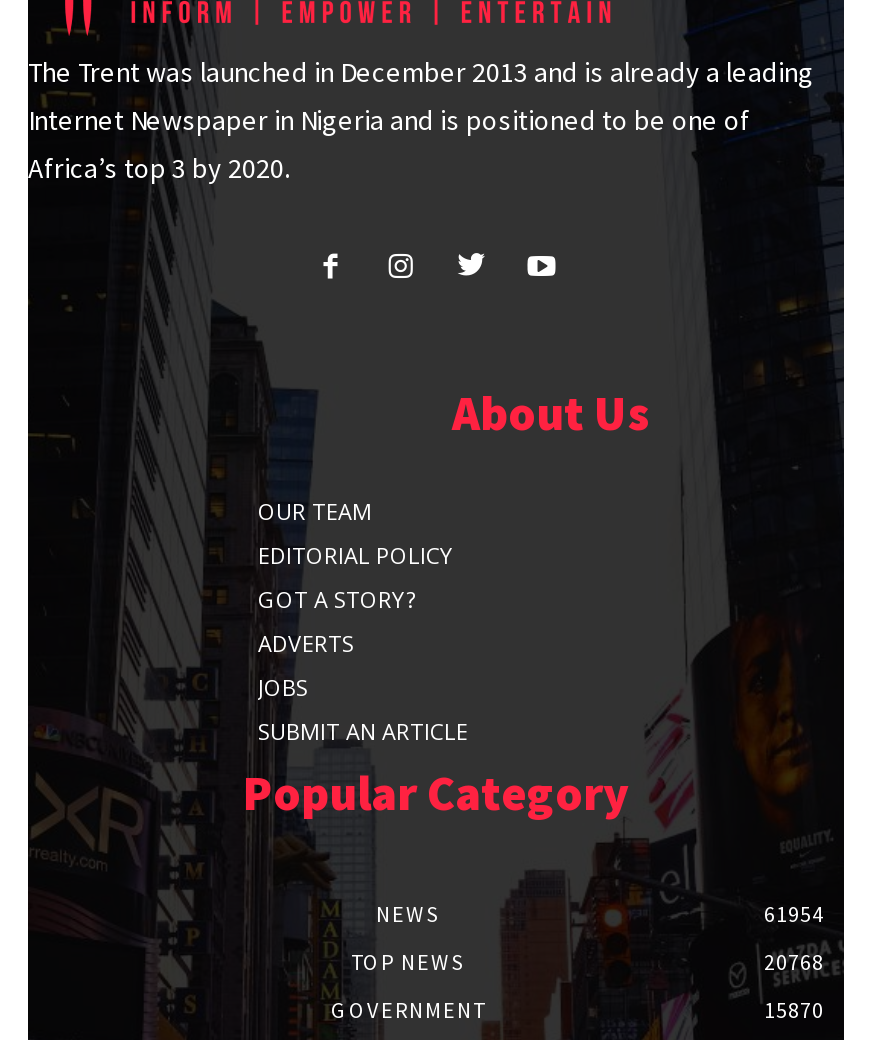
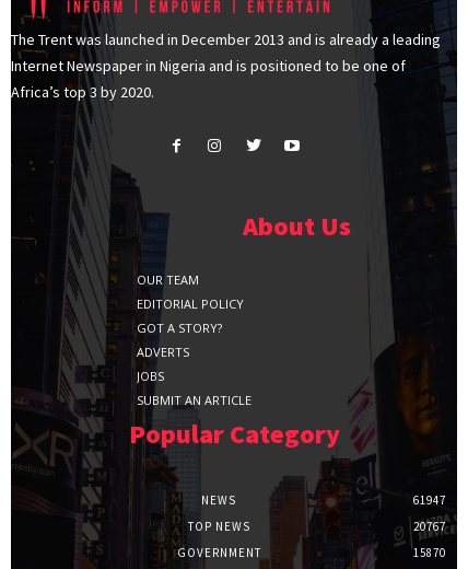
[764,900,824,928] 61954 -> [413,492,446,508] 61947
[764,948,824,976] 20768 -> [413,518,446,534] 20767

